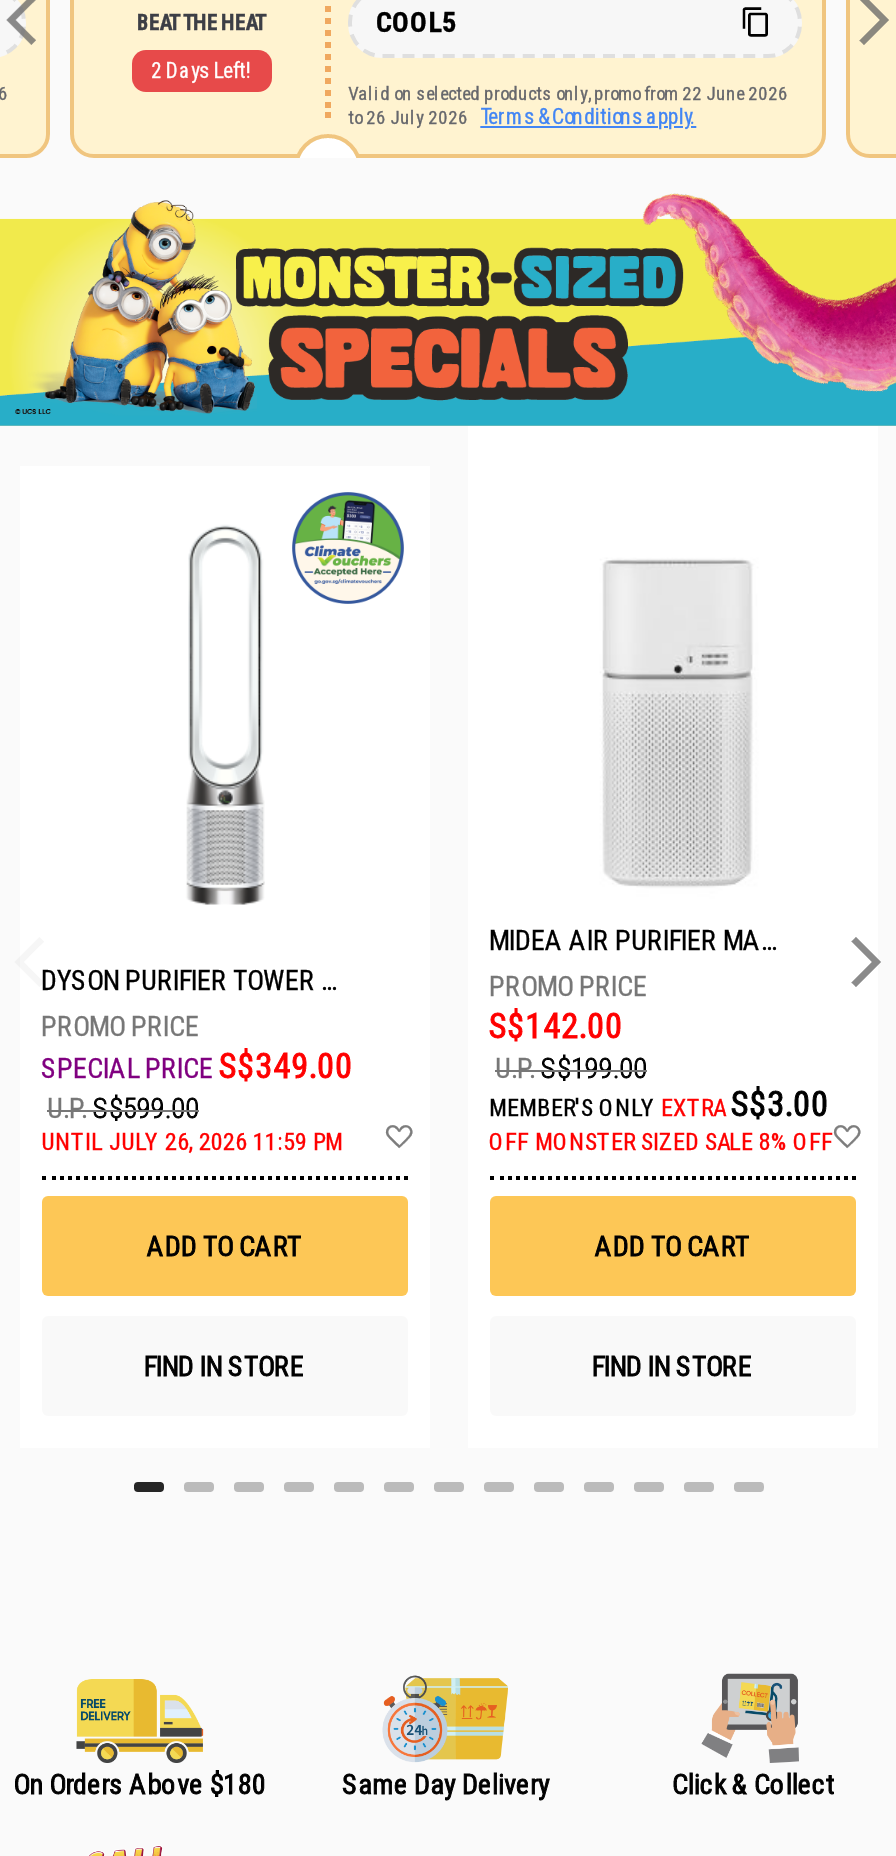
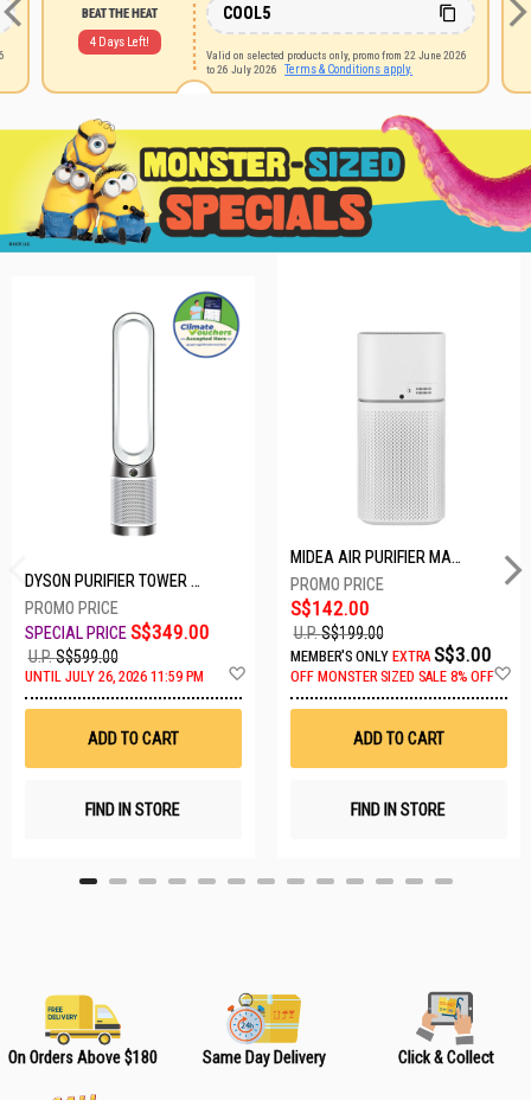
[151,59,251,85] 2 Days Left! -> [90,35,149,50] 4 Days Left!

